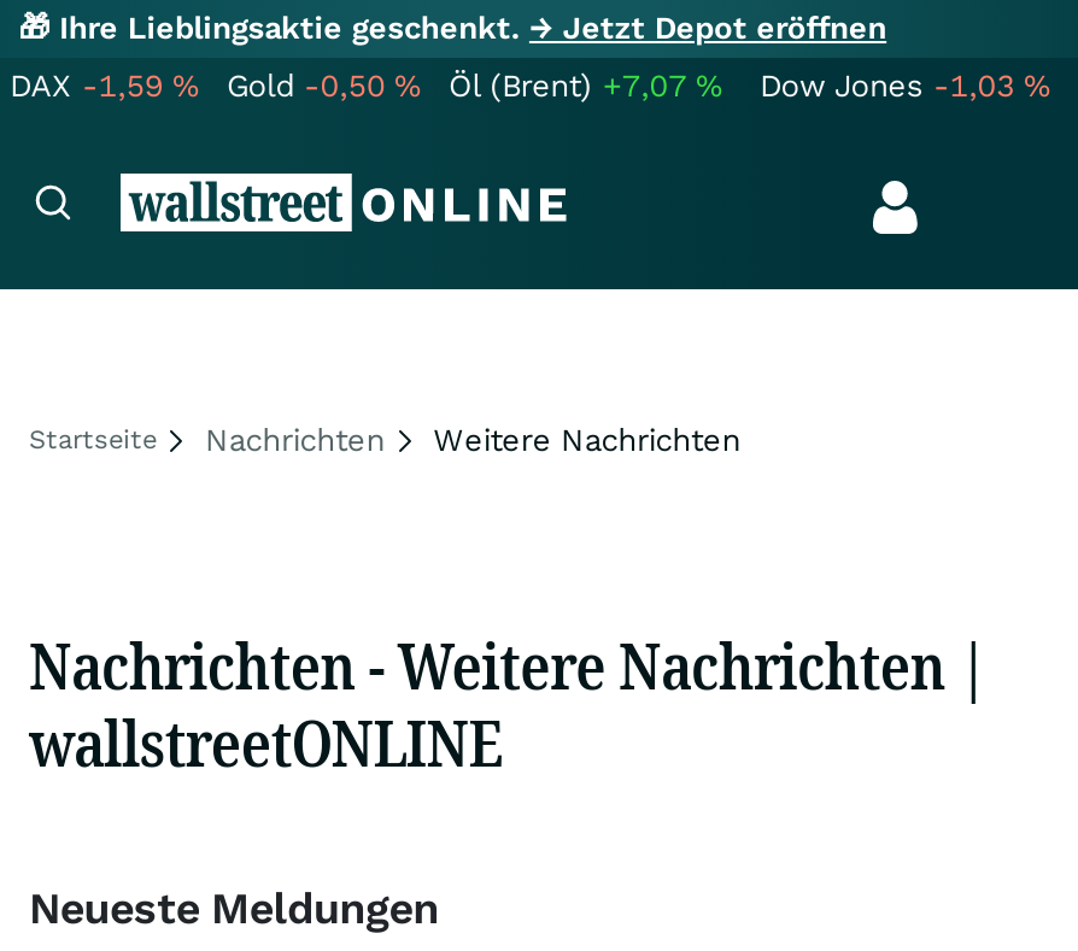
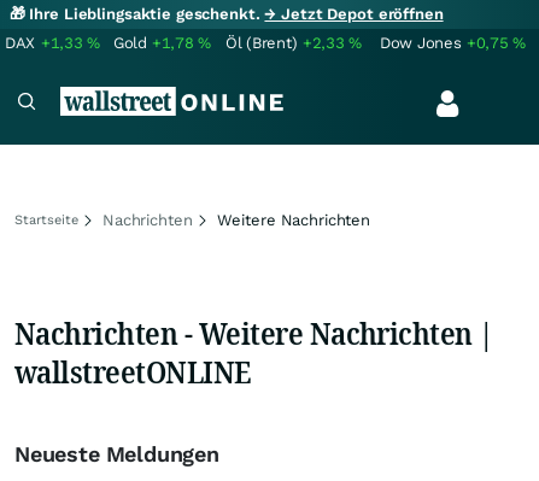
[10,67,198,104] DAX -1,59% -> [5,34,100,52] DAX +1,33%
[227,67,420,104] Gold -0,50% -> [113,34,211,52] Gold +1,78%
[449,67,722,104] Öl (Brent) +7,07% -> [225,34,362,52] Öl (Brent) +2,33%
[760,67,1050,104] Dow Jones -1,03% -> [380,34,526,52] Dow Jones +0,75%

